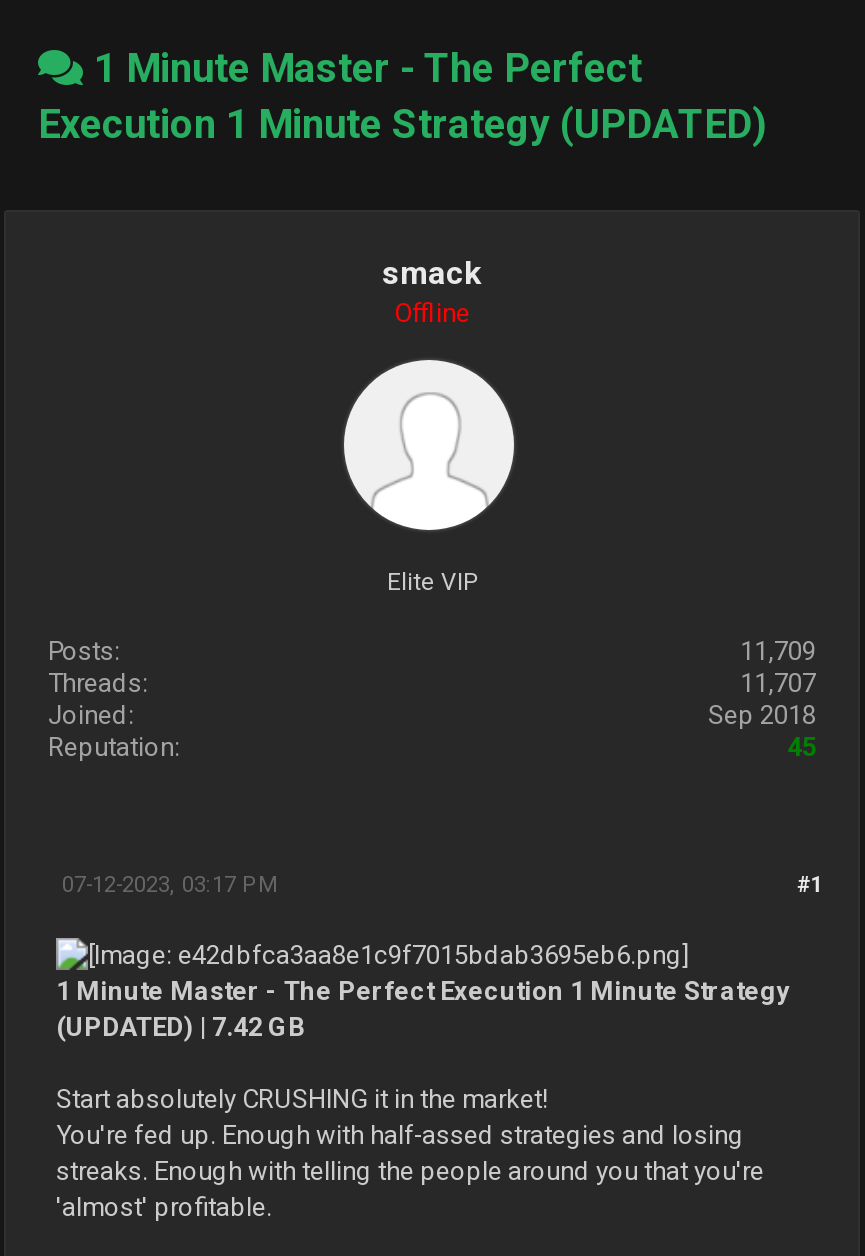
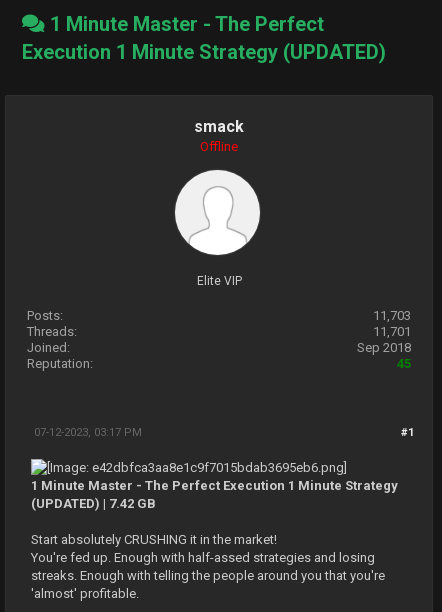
[740,636,816,666] 11,709 -> [373,308,411,323] 11,703
[740,668,816,698] 11,707 -> [373,324,411,339] 11,701

